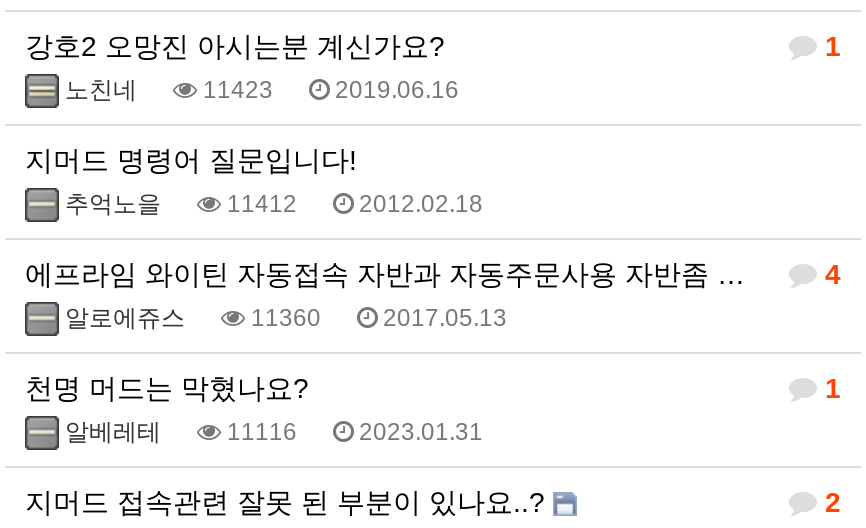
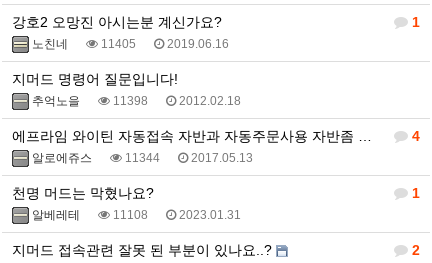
[197,76,459,104] 11423 2019.06.16 -> [98,37,229,51] 11405 2019.06.16
[221,190,483,218] 11412 2012.02.18 -> [110,94,241,108] 11398 2012.02.18
[245,304,507,332] 11360 2017.05.13 -> [122,151,253,165] 11344 2017.05.13
[221,418,483,446] 11116 2023.01.31 -> [110,208,241,222] 11108 2023.01.31

